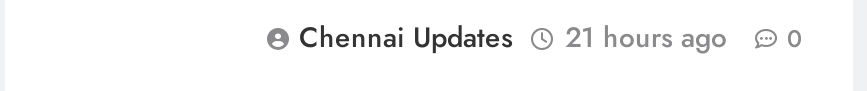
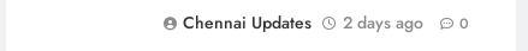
[299,17,803,57] Chennai Updates 21 hours ago 0 -> [183,10,469,34] Chennai Updates 2 days ago 0

